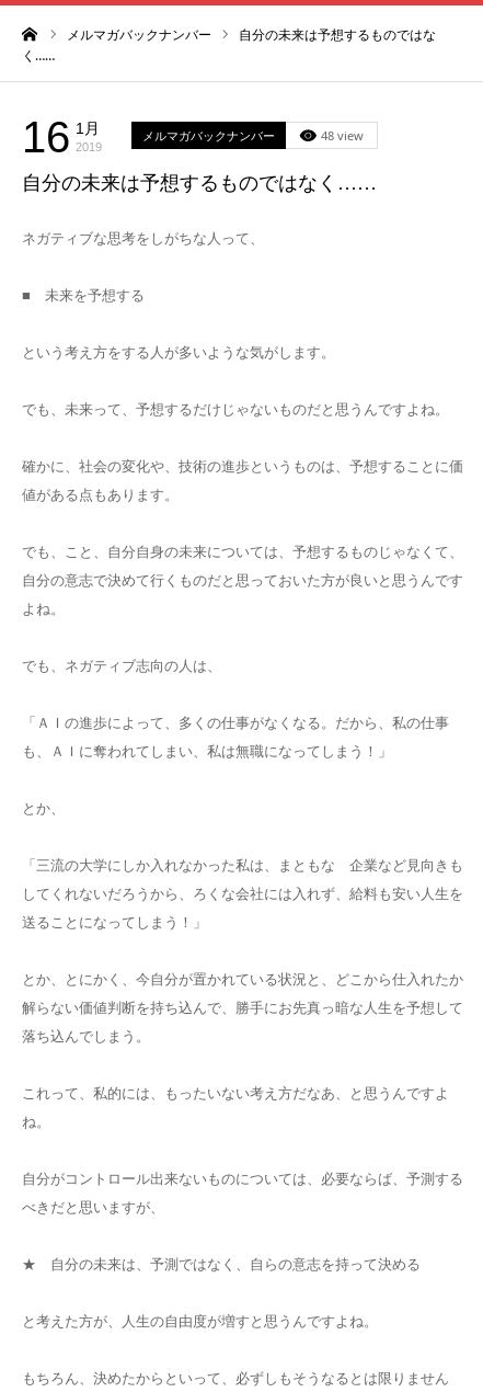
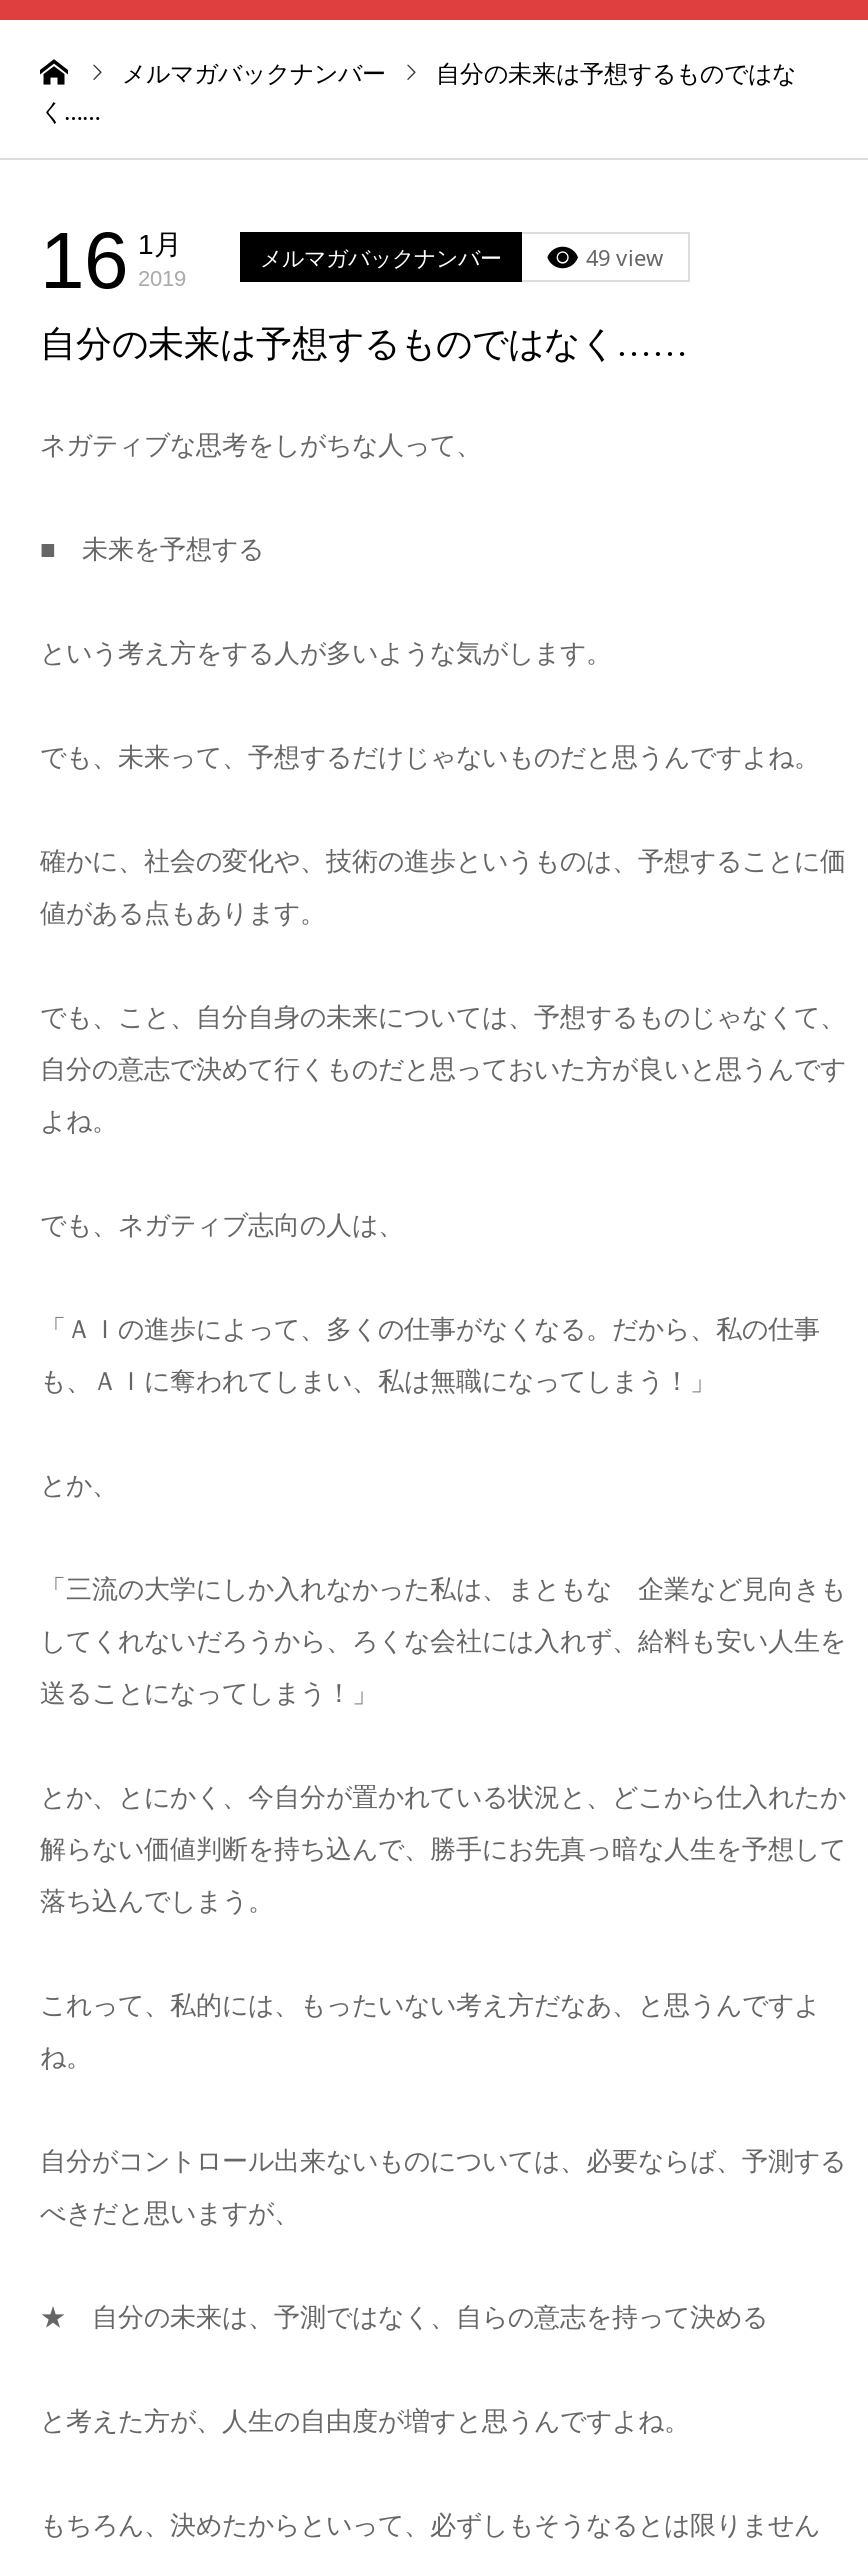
[321,127,364,144] 48 view -> [586,242,664,272] 49 view

